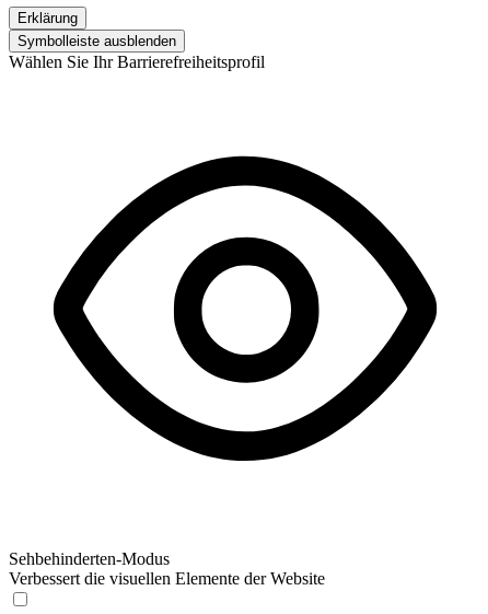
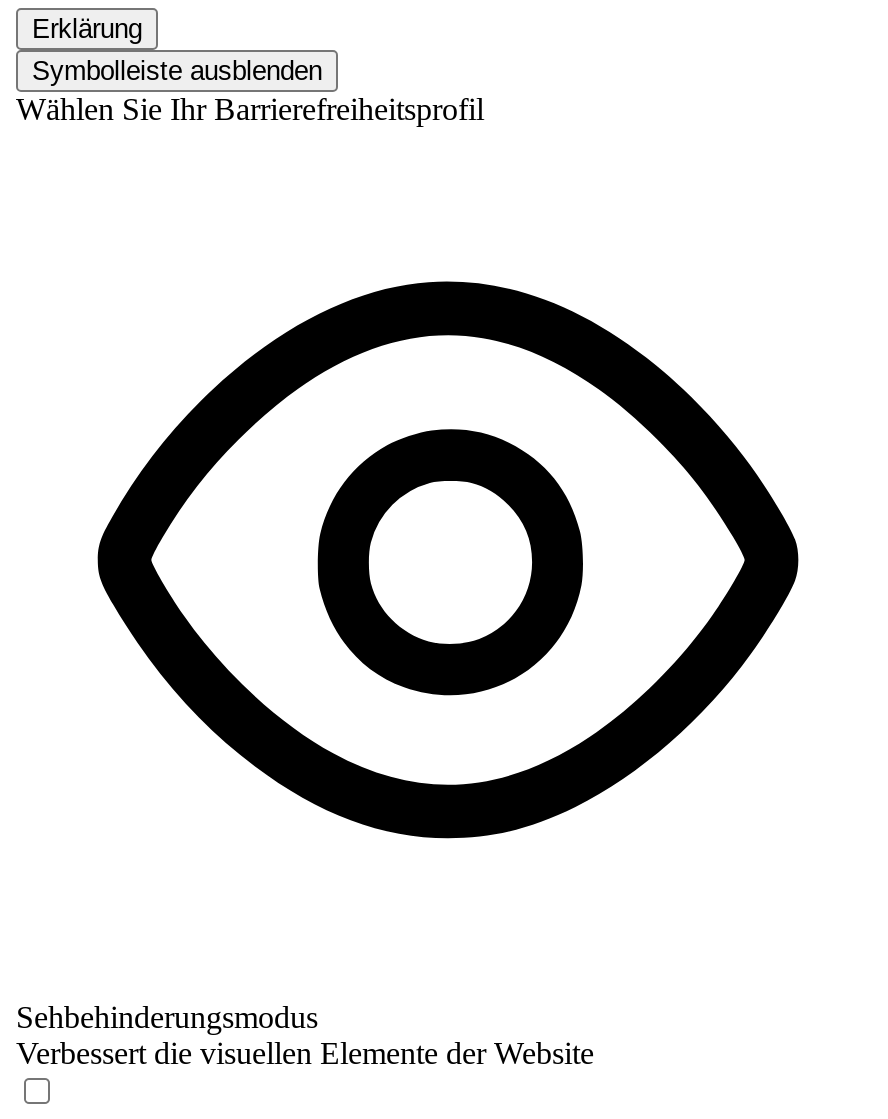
[9,550,170,568] Sehbehinderten-Modus -> [16,1000,318,1034] Sehbehinderungsmodus

